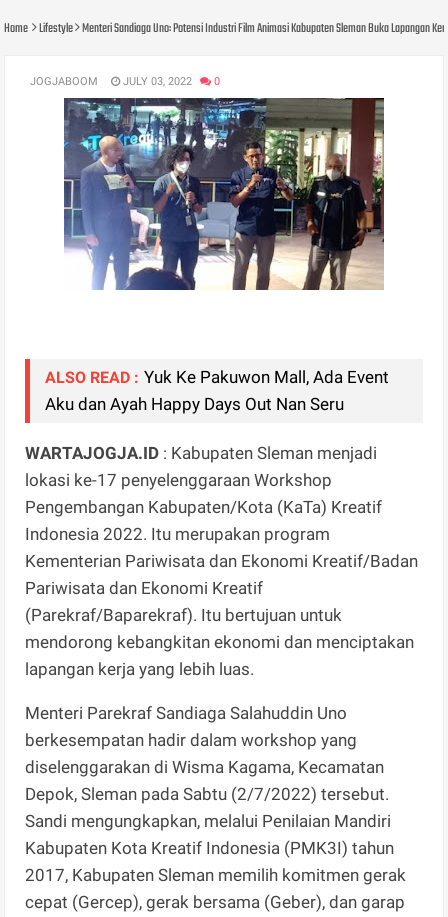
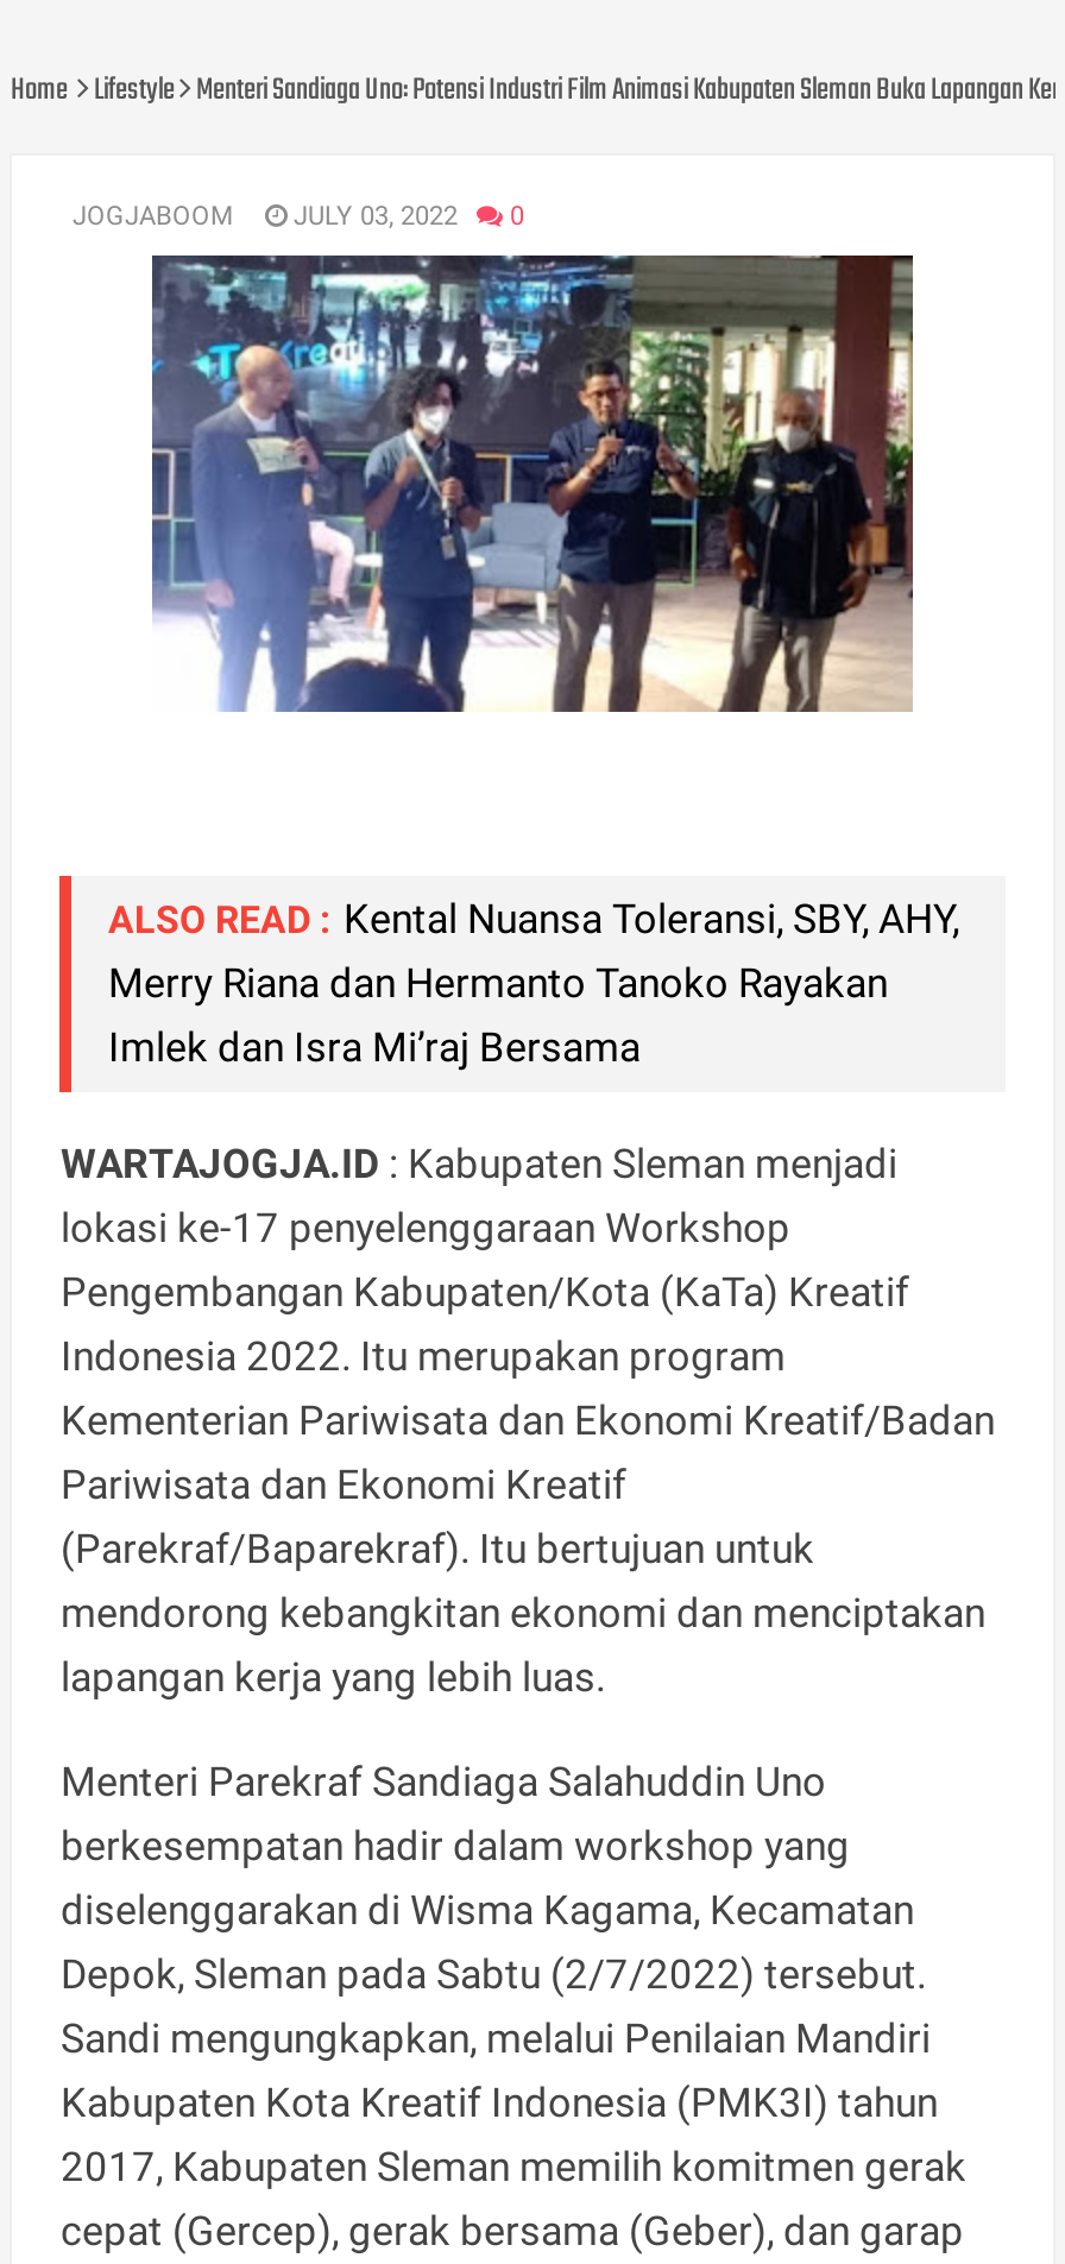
[45,367,389,414] ALSO READ : Yuk Ke Pakuwon Mall, Ada Event | Aku dan Ayah Happy Days Out Nan Seru -> [108,895,959,1071] ALSO READ : Kental Nuansa Toleransi, SBY, AHY, | Merry Riana dan Hermanto Tanoko Rayakan | Imlek dan Isra Mi’raj Bersama

